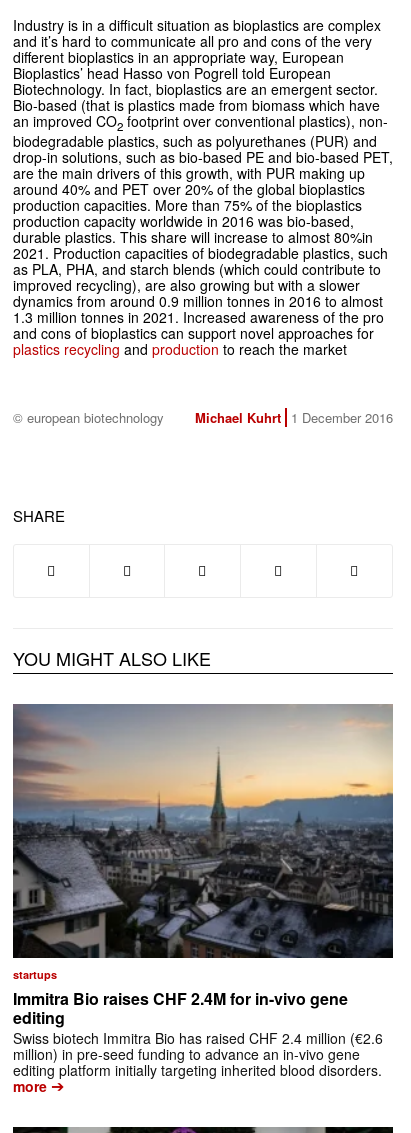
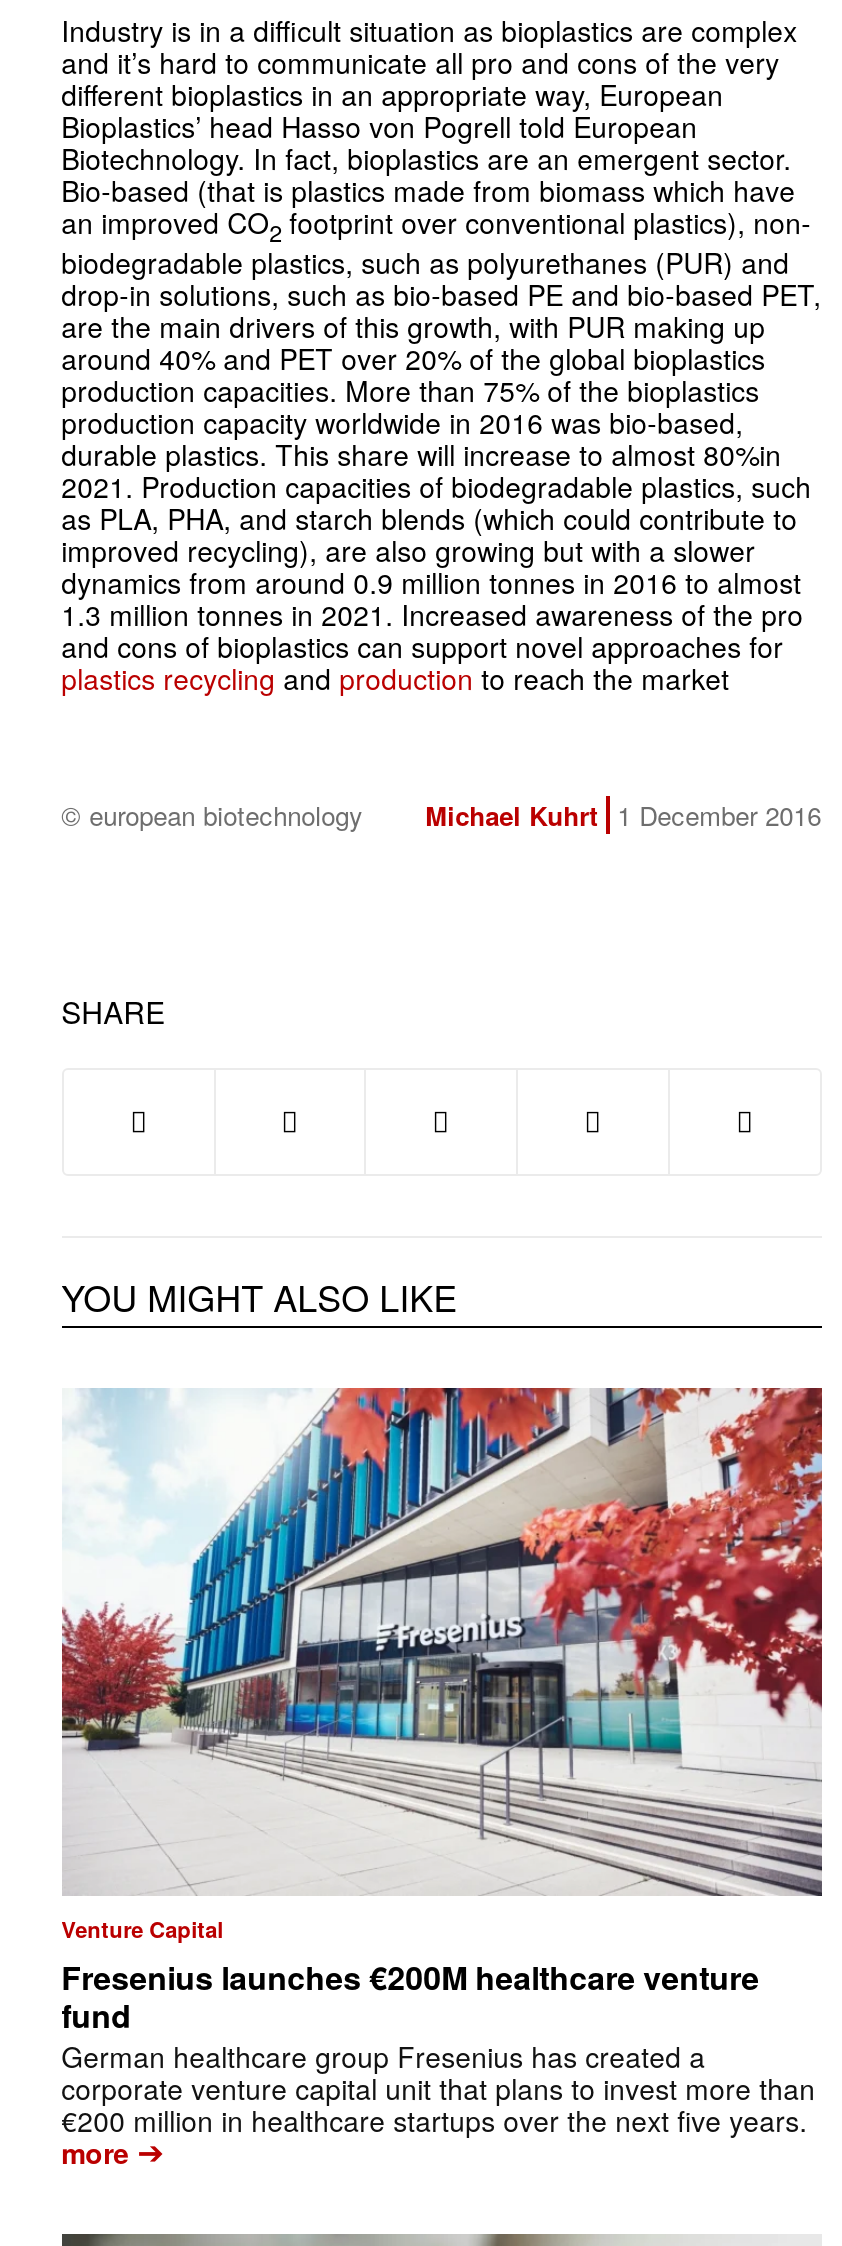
[12,703,394,1080] [image] | startups | Immitra Bio raises CHF 2.4M for in-vivo gene | editing | Swiss biotech Immitra Bio has raised CHF 2.4 million (€2.6 | million) in pre-seed funding to advance an in-vivo gene | editing platform initially targeting inherited blood disorders. -> [60,1386,824,2140] [image] | Venture Capital | Fresenius launches €200M healthcare venture | fund | German healthcare group Fresenius has created a | corporate venture capital unit that plans to invest more than | €200 million in healthcare startups over the next five years.

